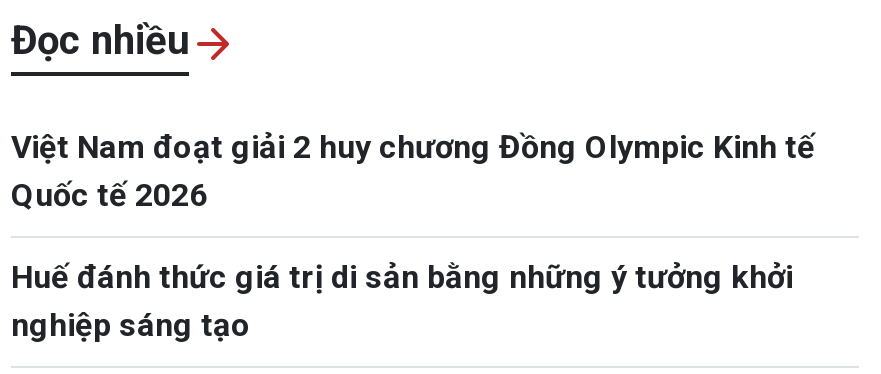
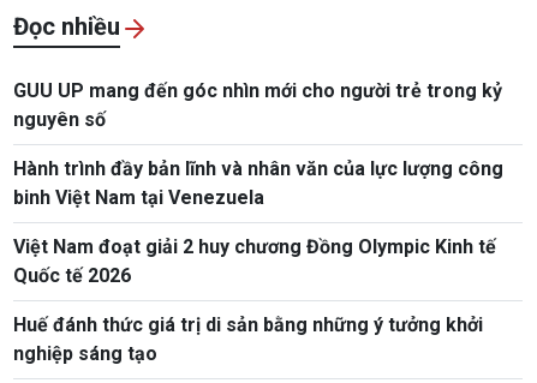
none -> [13,79,503,208] GUU UP mang đến góc nhìn mới cho người trẻ trong kỷ | nguyên số | Hành trình đầy bản lĩnh và nhân văn của lực lượng công | binh Việt Nam tại Venezuela

